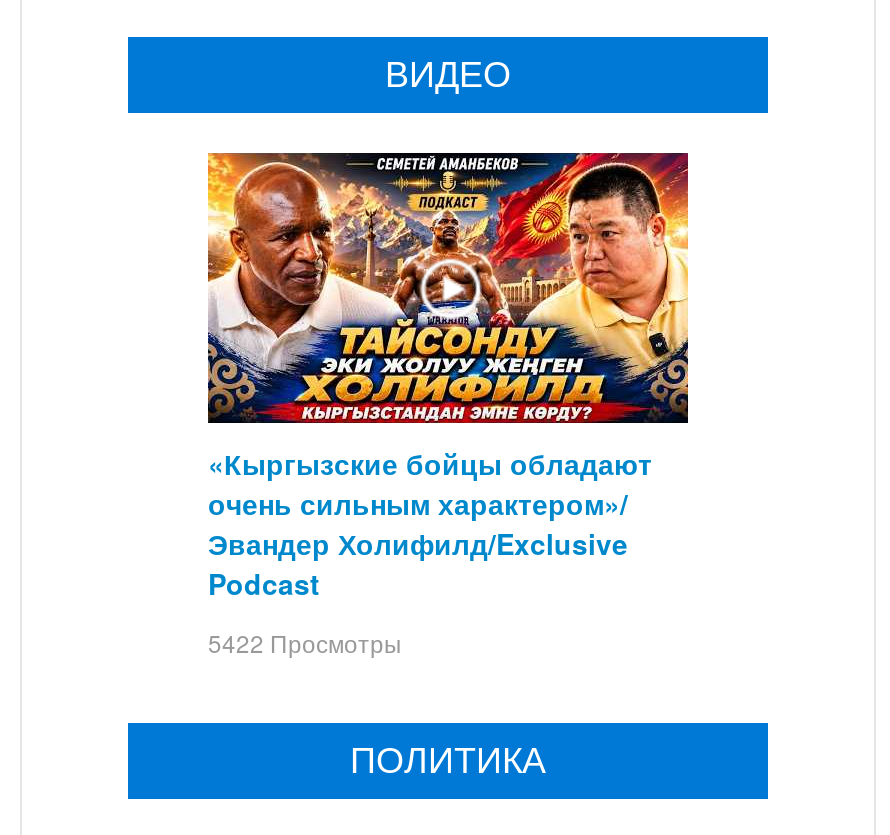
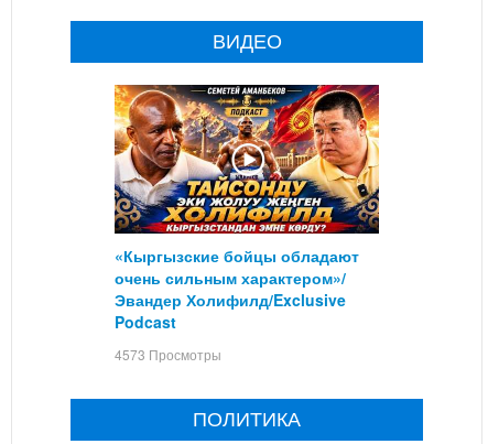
[208,625,402,659] 5422 Просмотры -> [115,345,221,363] 4573 Просмотры

